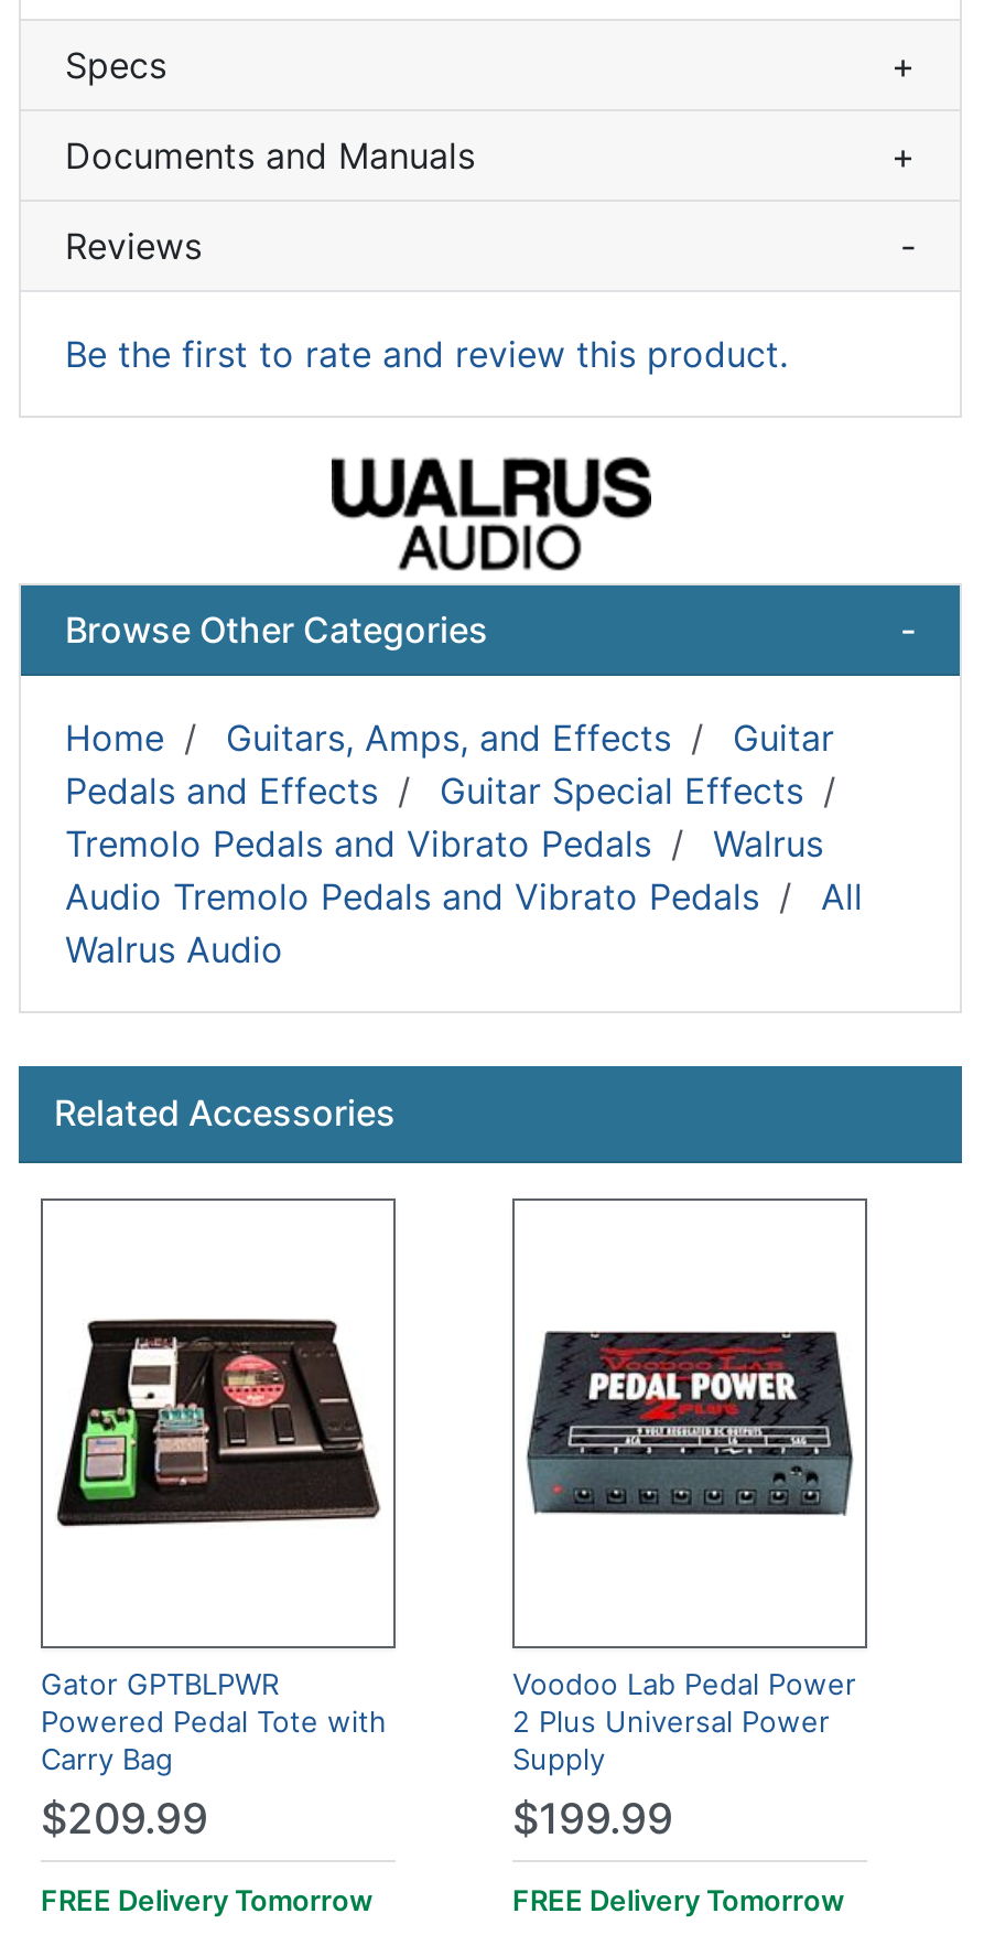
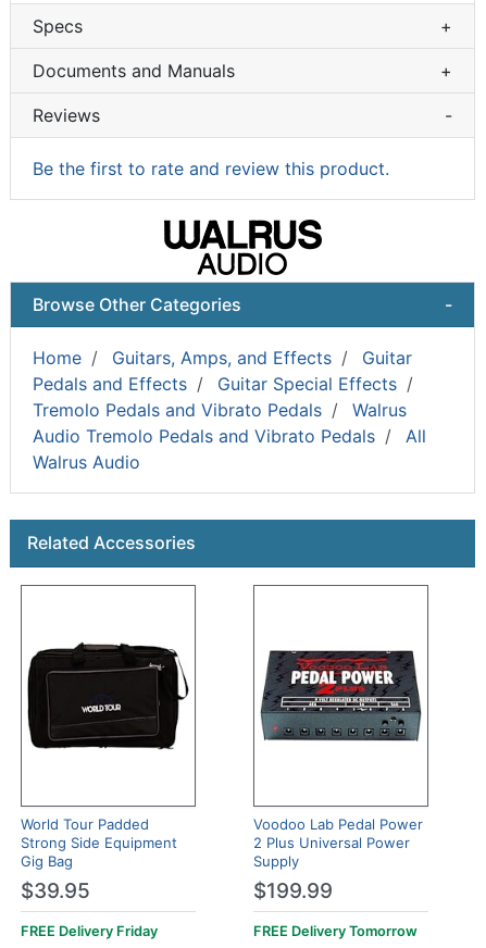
[54,1318,382,1531] [image] -> [26,641,189,750] [image]
[41,1665,387,1844] Gator GPTBLPWR | Powered Pedal Tote with | Carry Bag | $209.99 -> [21,815,177,903] World Tour Padded | Strong Side Equipment | Gig Bag | $39.95
[41,1884,374,1917] FREE Delivery Tomorrow -> [21,923,158,939] FREE Delivery Friday

